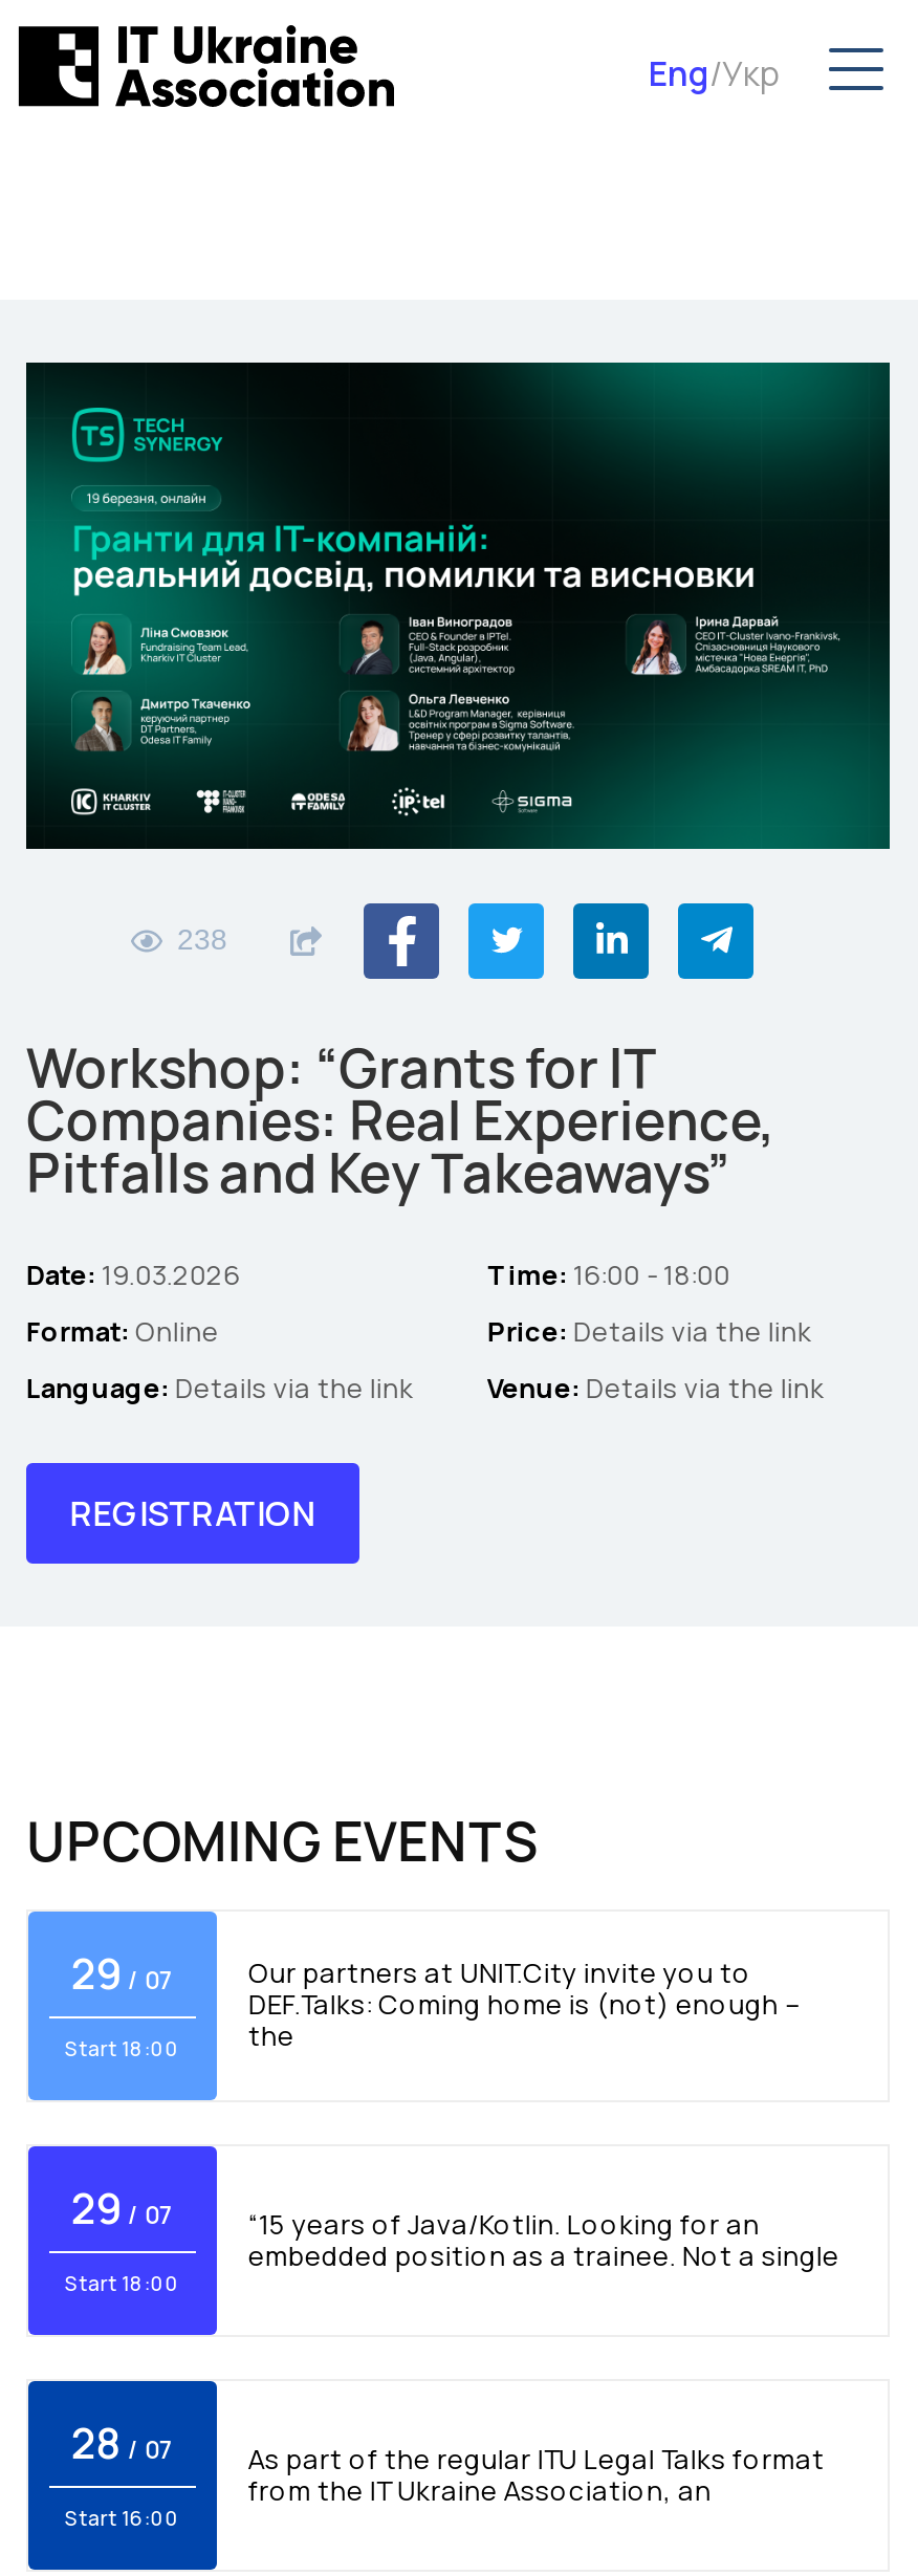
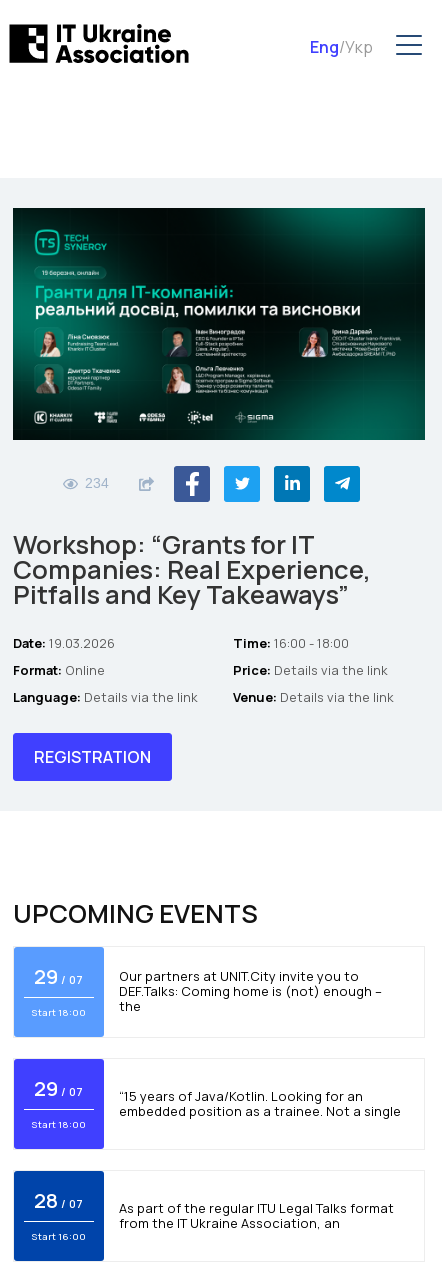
[177,923,227,956] 238 -> [85,475,109,491] 234

